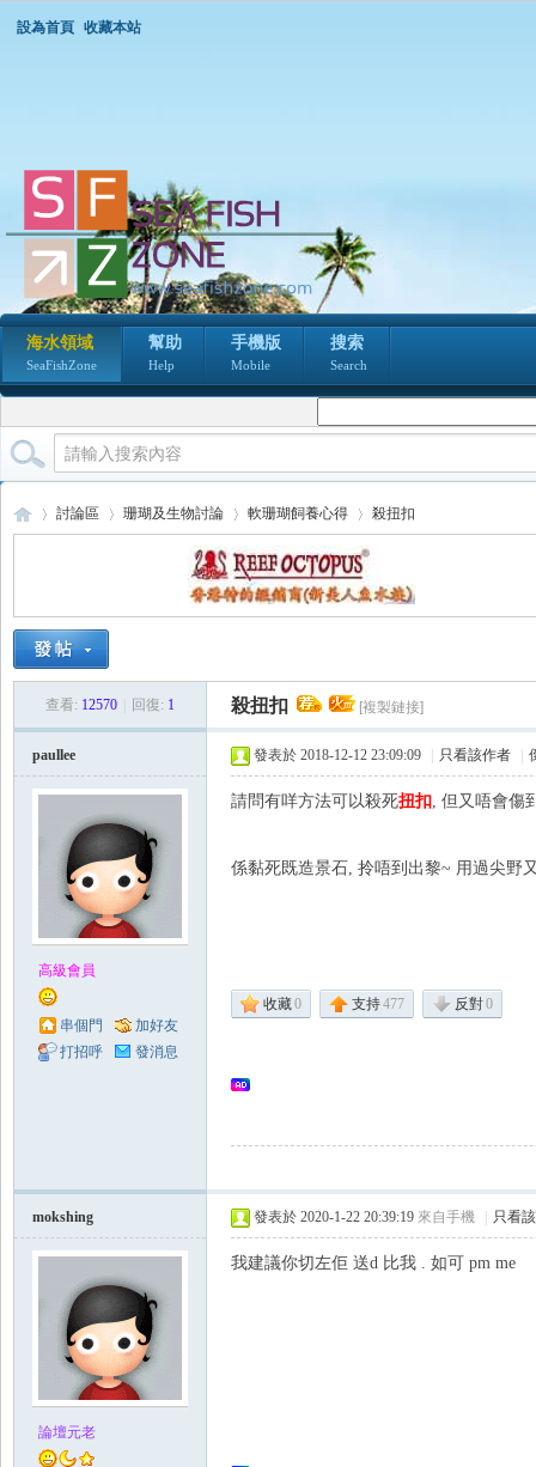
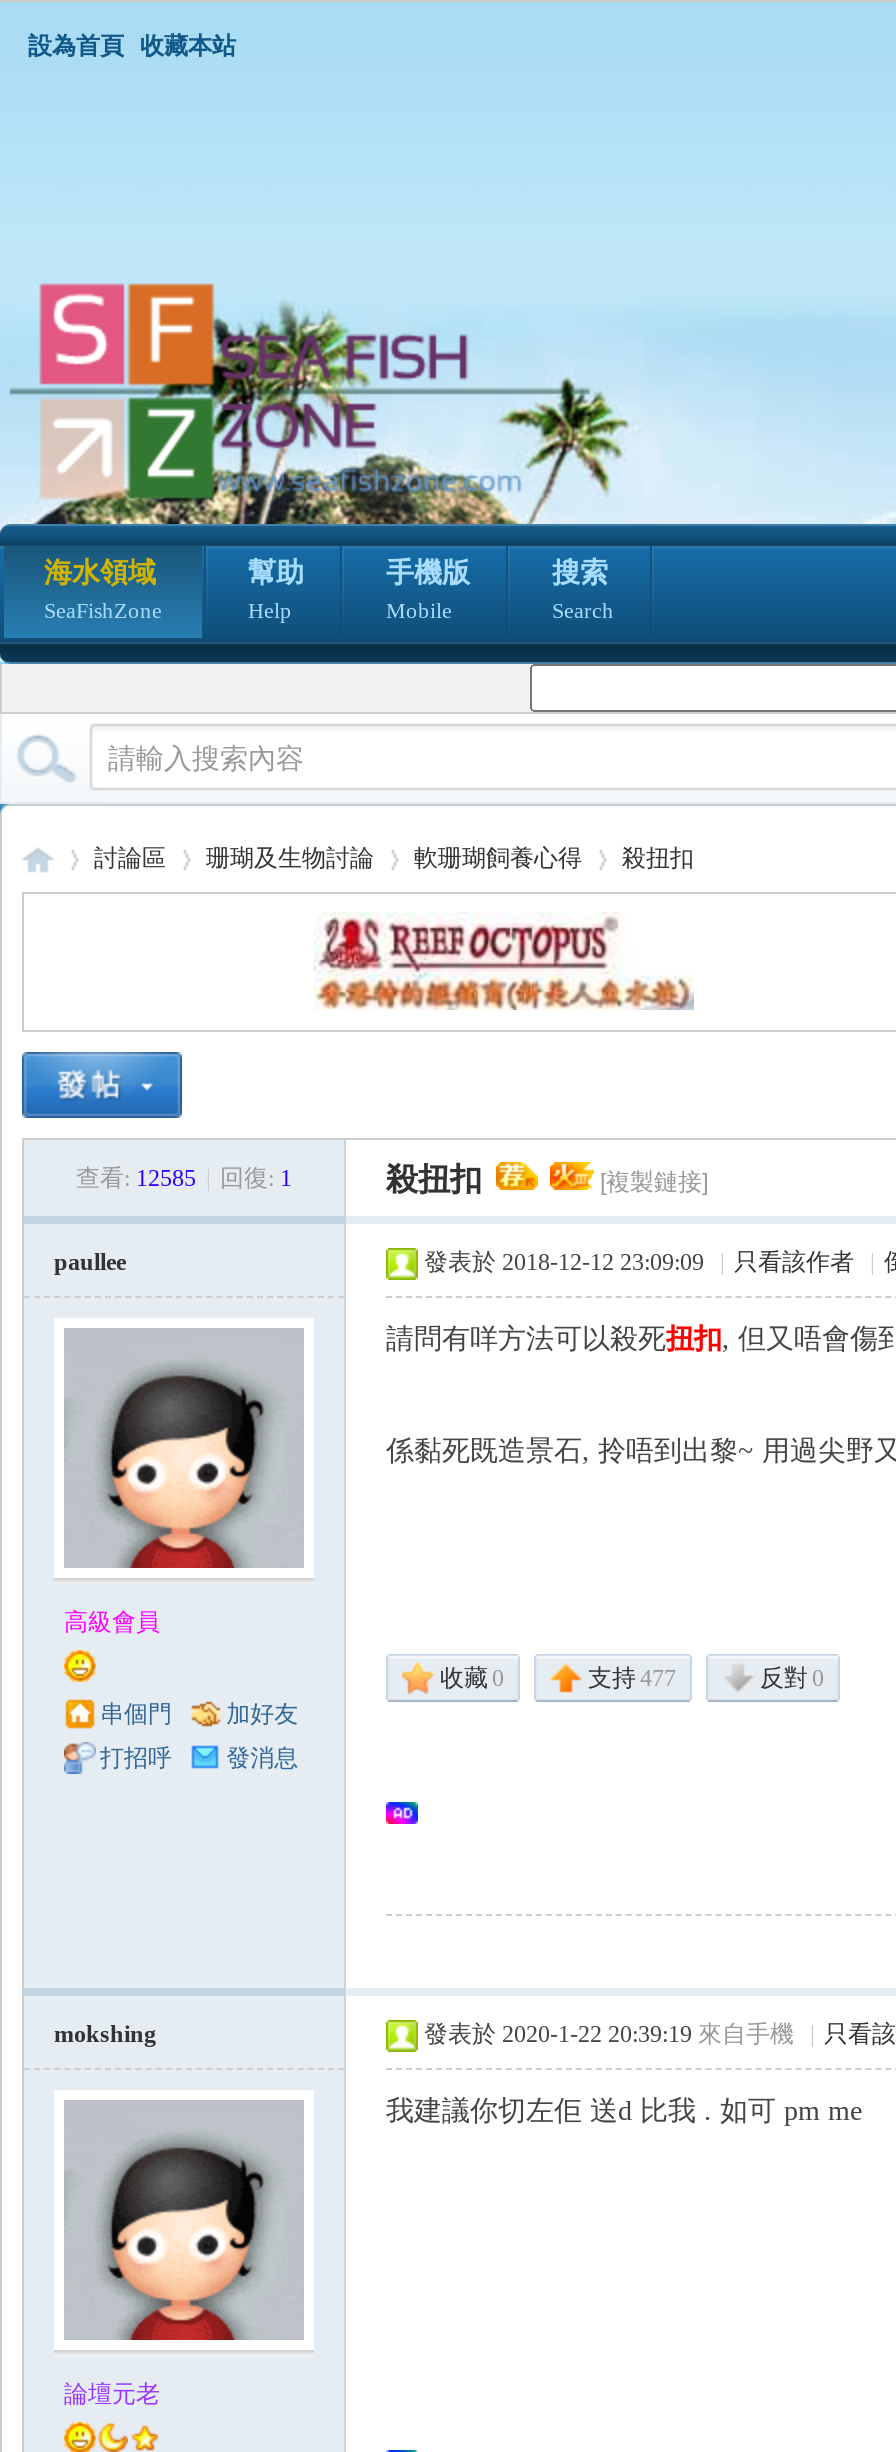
[45,696,175,713] 查看: 12570 回復: 1 -> [76,1164,292,1192] 查看: 12585 回復: 1

